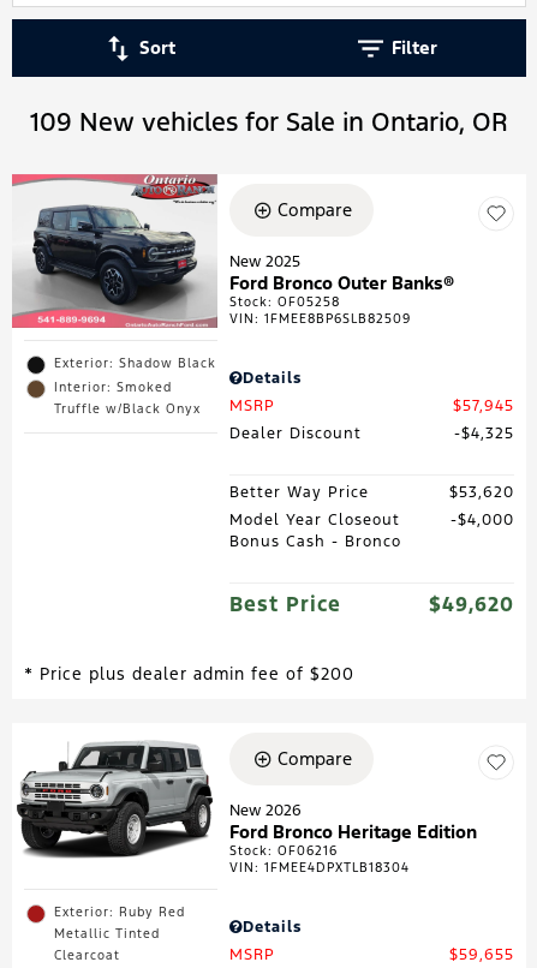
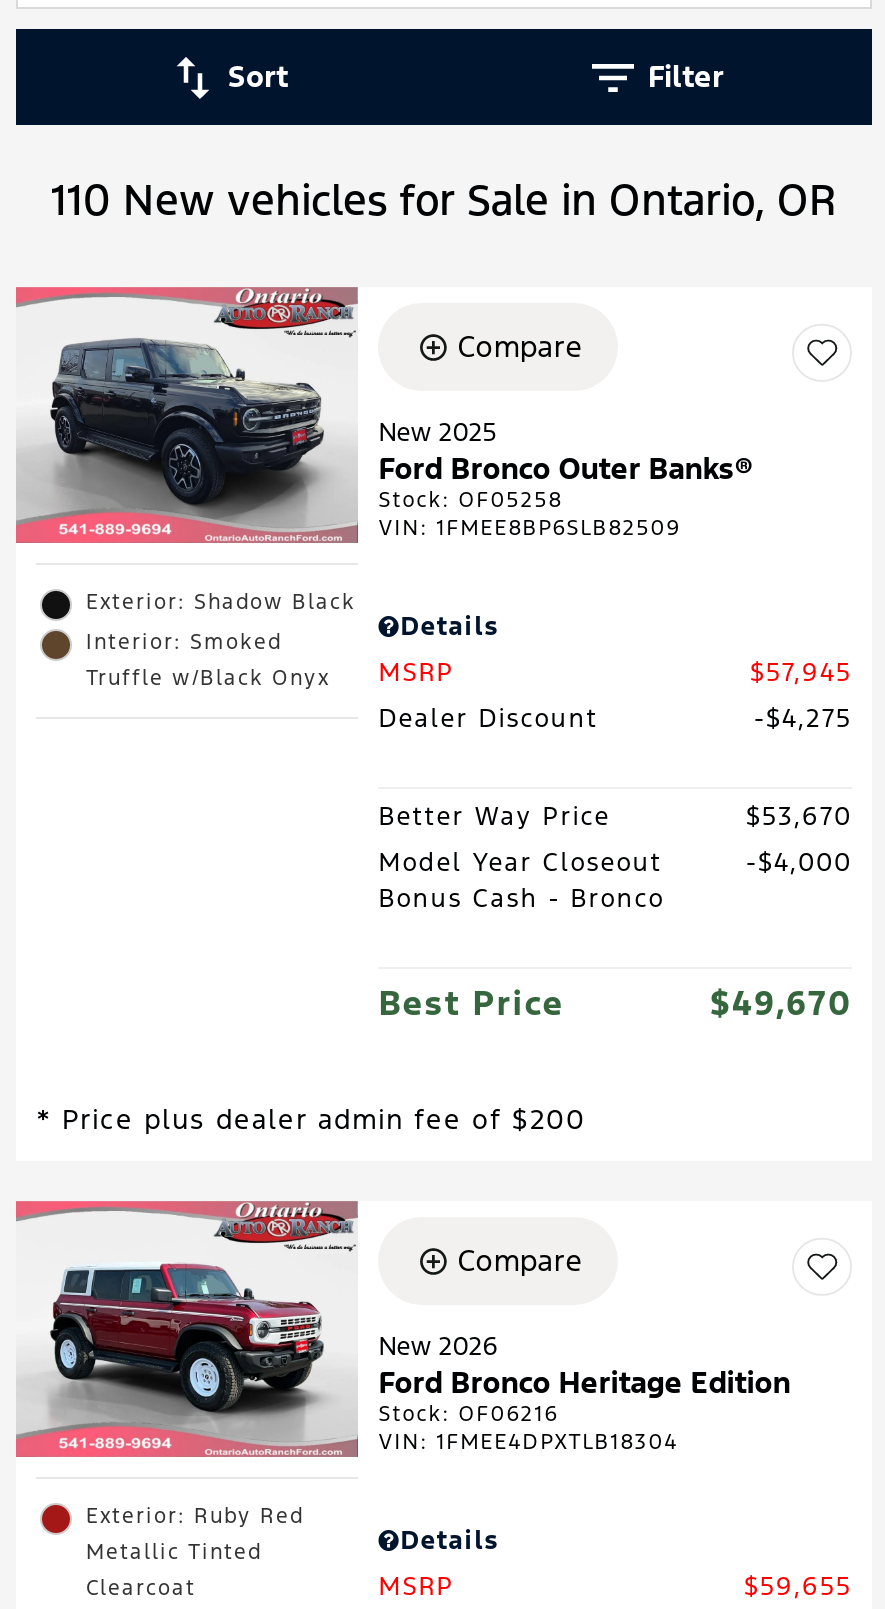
[30,106,508,138] 109 New vehicles for Sale in Ontario, OR -> [51,173,837,227] 110 New vehicles for Sale in Ontario, OR
[461,424,514,443] $4,325 -> [766,703,852,735] $4,275
[449,483,514,502] $53,620 -> [746,801,852,833] $53,670
[429,591,514,617] $49,620 -> [710,981,852,1025] $49,670
[12,723,217,877] [image] -> [14,1199,360,1459] [image]

